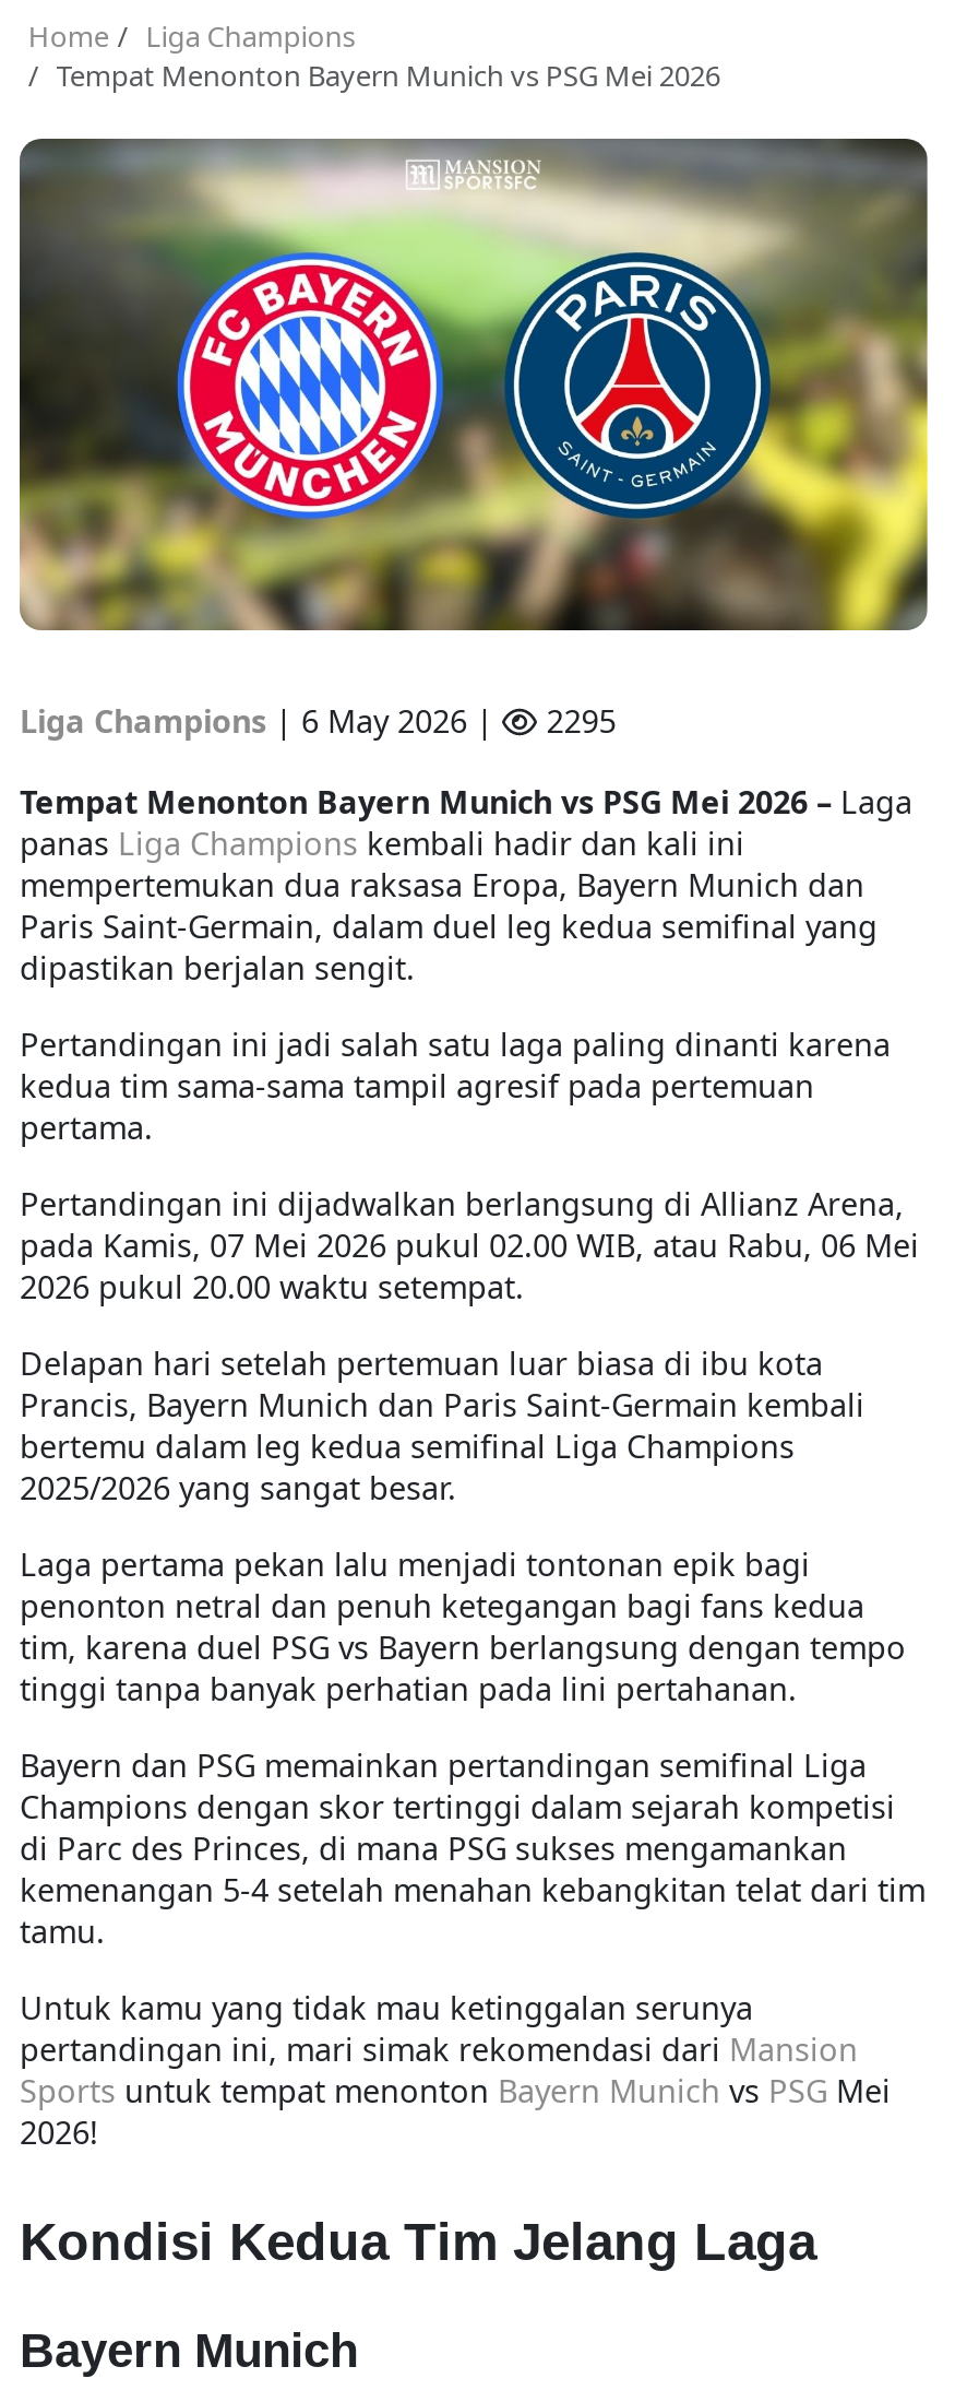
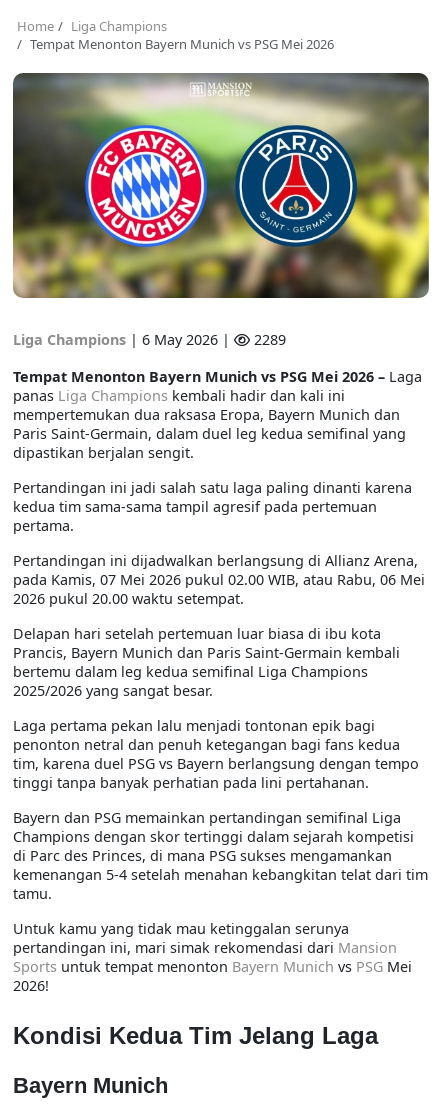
[537,701,616,743] 2295 -> [250,330,286,349] 2289

